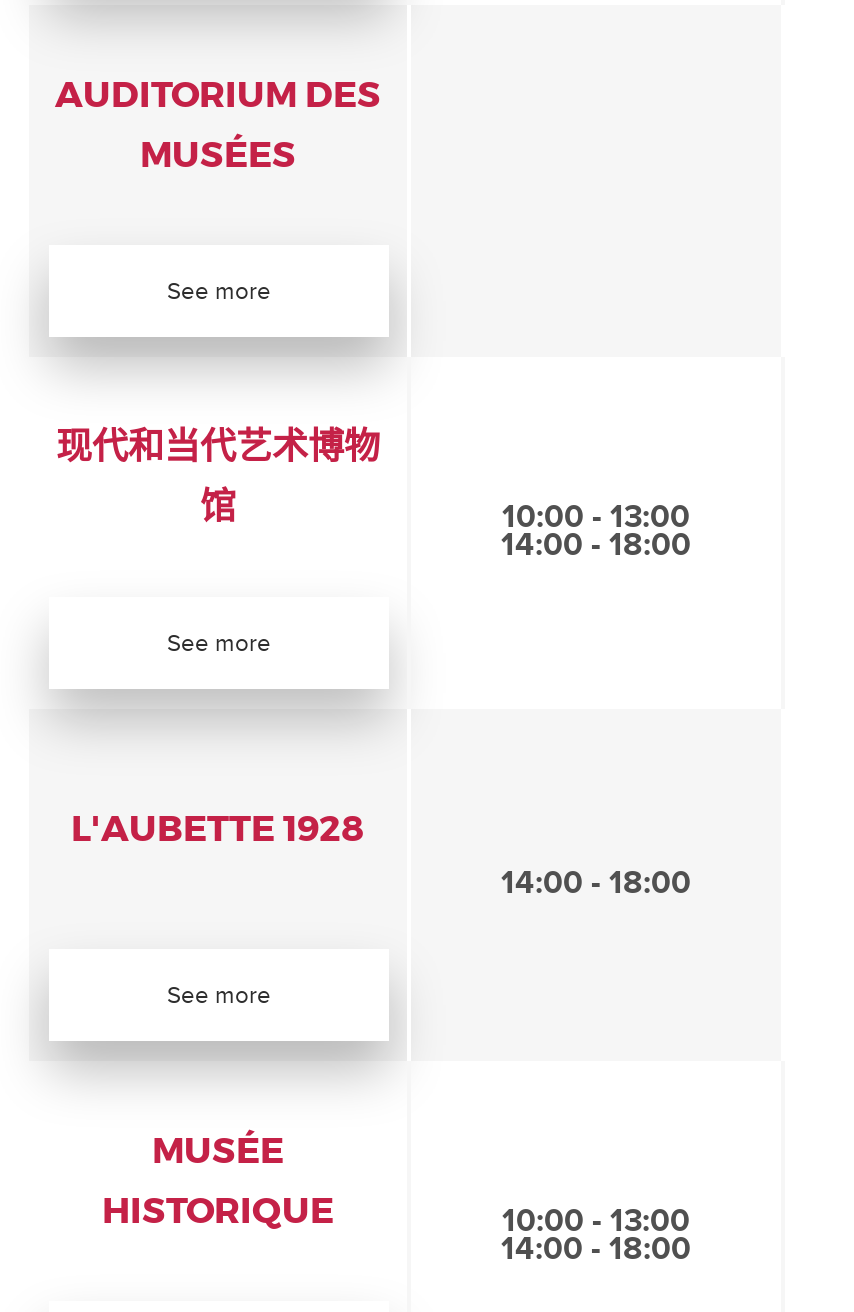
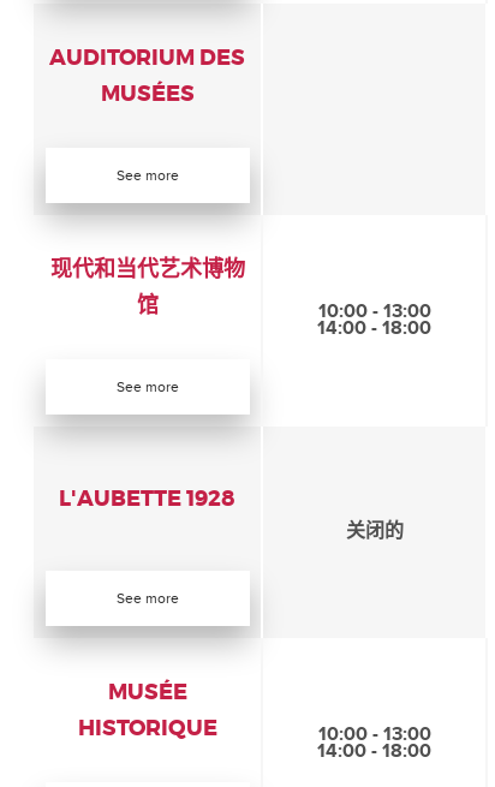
[501,865,691,903] 14:00 - 18:00 -> [345,520,403,543] 关闭的

